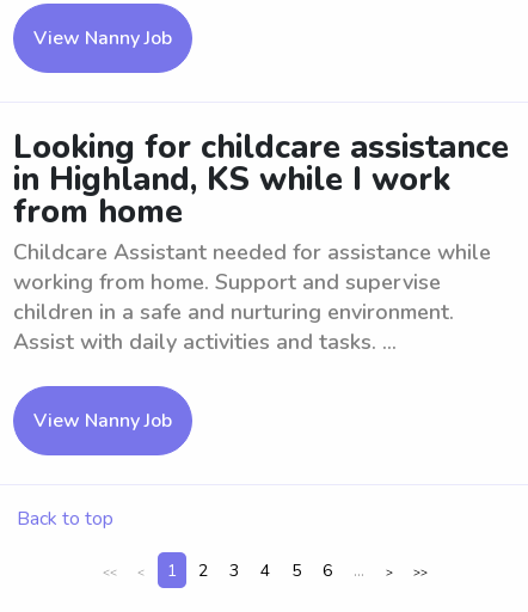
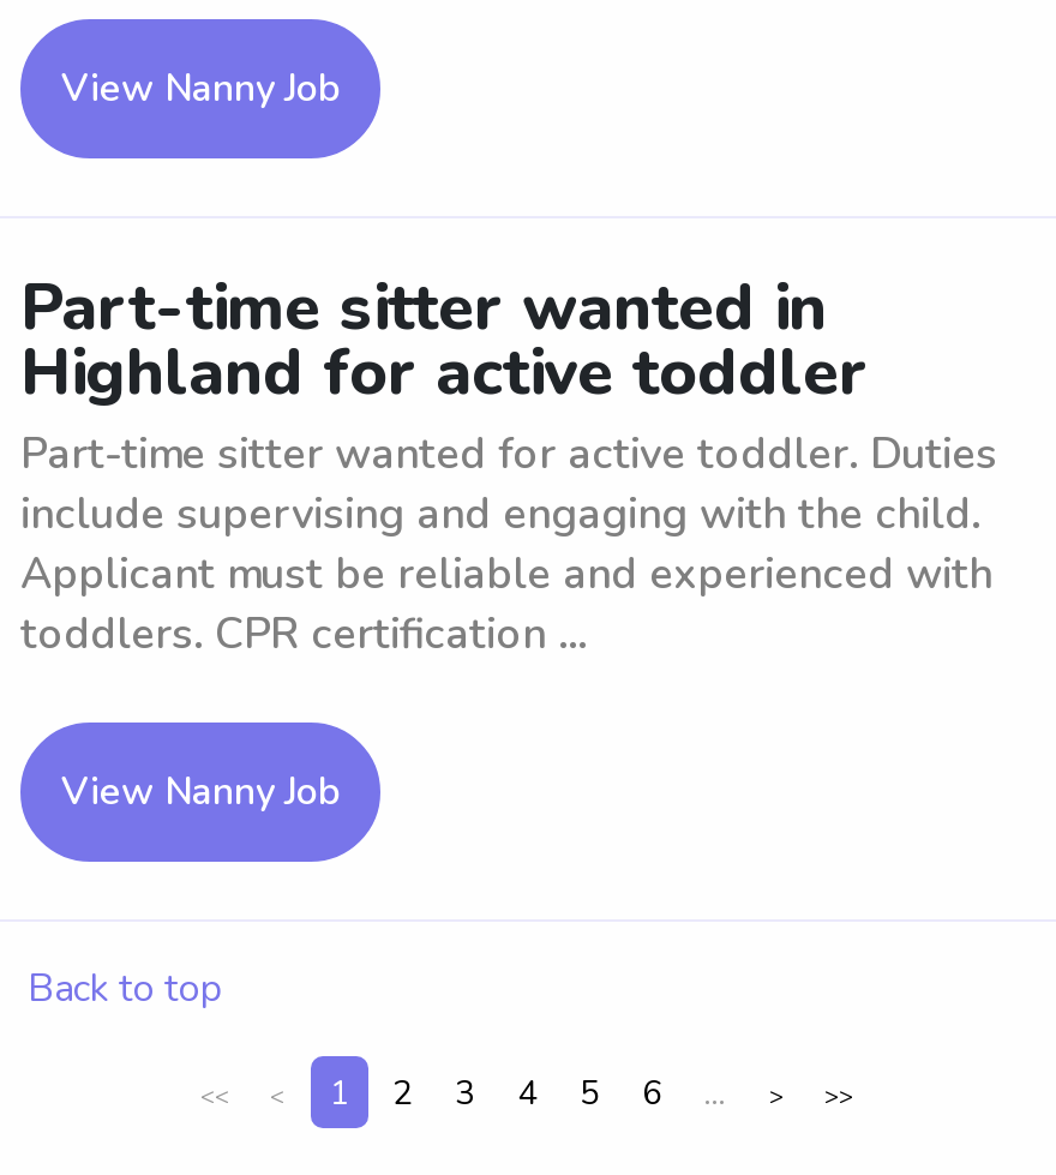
[13,126,509,356] Looking for childcare assistance | in Highland, KS while I work | from home | Childcare Assistant needed for assistance while | working from home. Support and supervise | children in a safe and nurturing environment. | Assist with daily activities and tasks. ... -> [20,264,997,663] Part-time sitter wanted in | Highland for active toddler | Part-time sitter wanted for active toddler. Duties | include supervising and engaging with the child. | Applicant must be reliable and experienced with | toddlers. CPR certification ...

